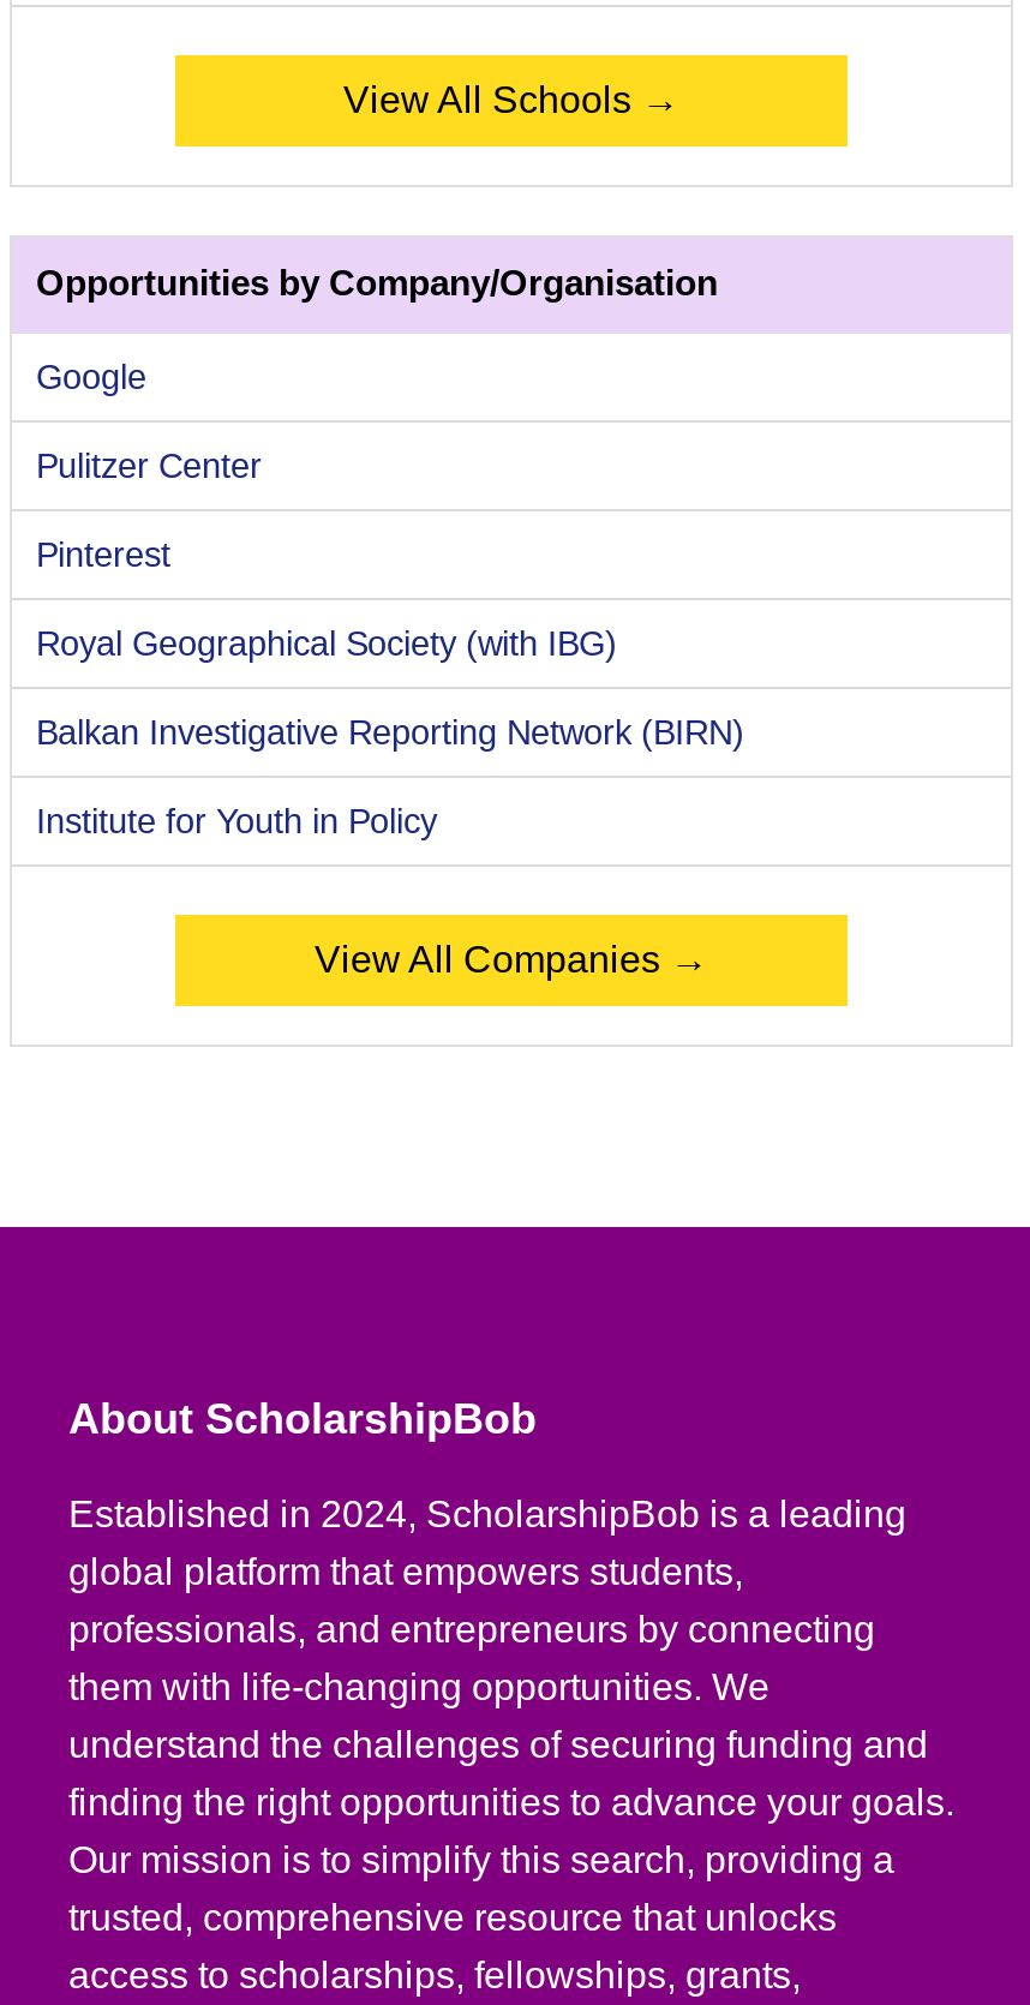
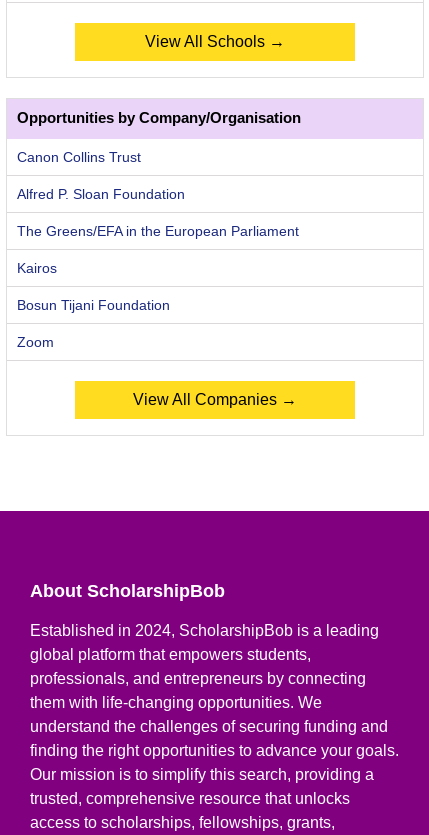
[36,358,146,396] Google -> [17,149,141,165] Canon Collins Trust
[36,447,262,485] Pulitzer Center -> [17,186,185,202] Alfred P. Sloan Foundation
[36,535,170,574] Pinterest -> [17,223,299,239] The Greens/EFA in the European Parliament
[36,624,617,663] Royal Geographical Society (with IBG) -> [17,260,57,276] Kairos
[36,713,744,752] Balkan Investigative Reporting Network (BIRN) -> [17,297,170,313] Bosun Tijani Foundation
[36,802,437,840] Institute for Youth in Policy -> [17,334,54,350] Zoom

